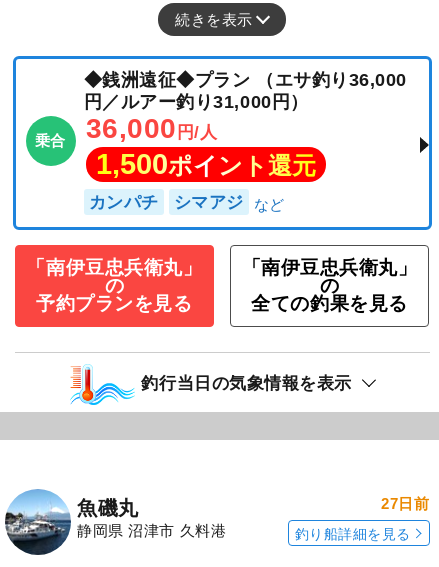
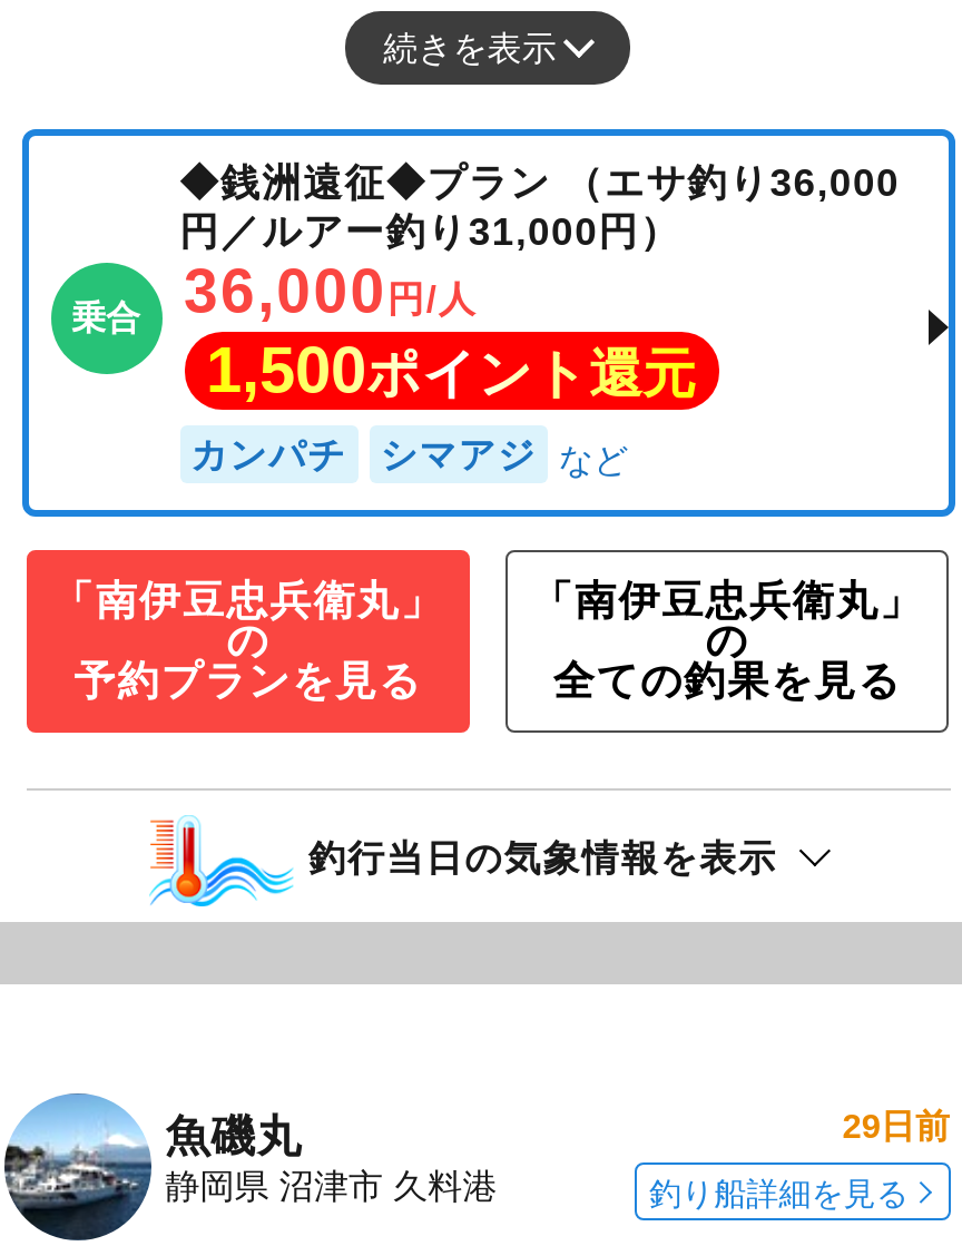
[381,495,429,512] 27日前 -> [842,1107,950,1145] 29日前

